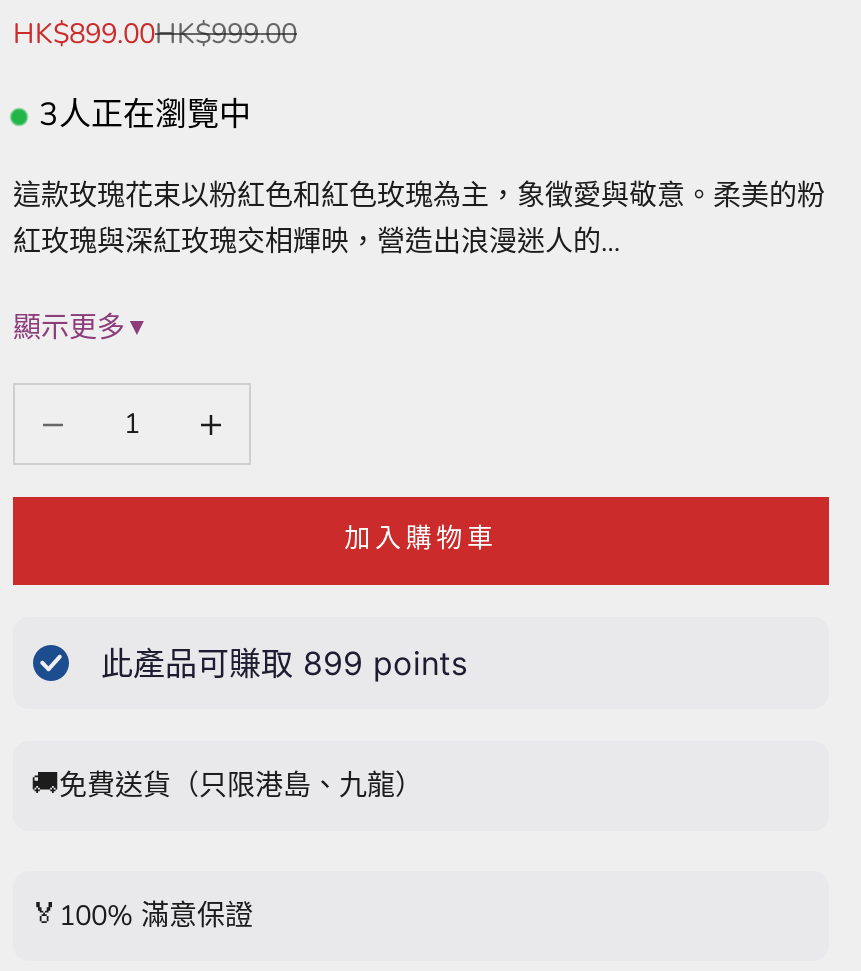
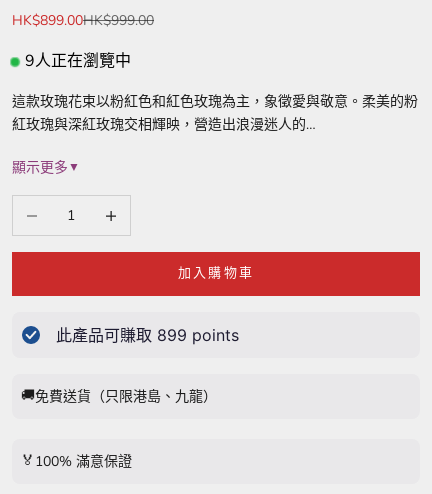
[39,94,251,138] 3人正在瀏覽中 -> [25,50,131,72] 9人正在瀏覽中

